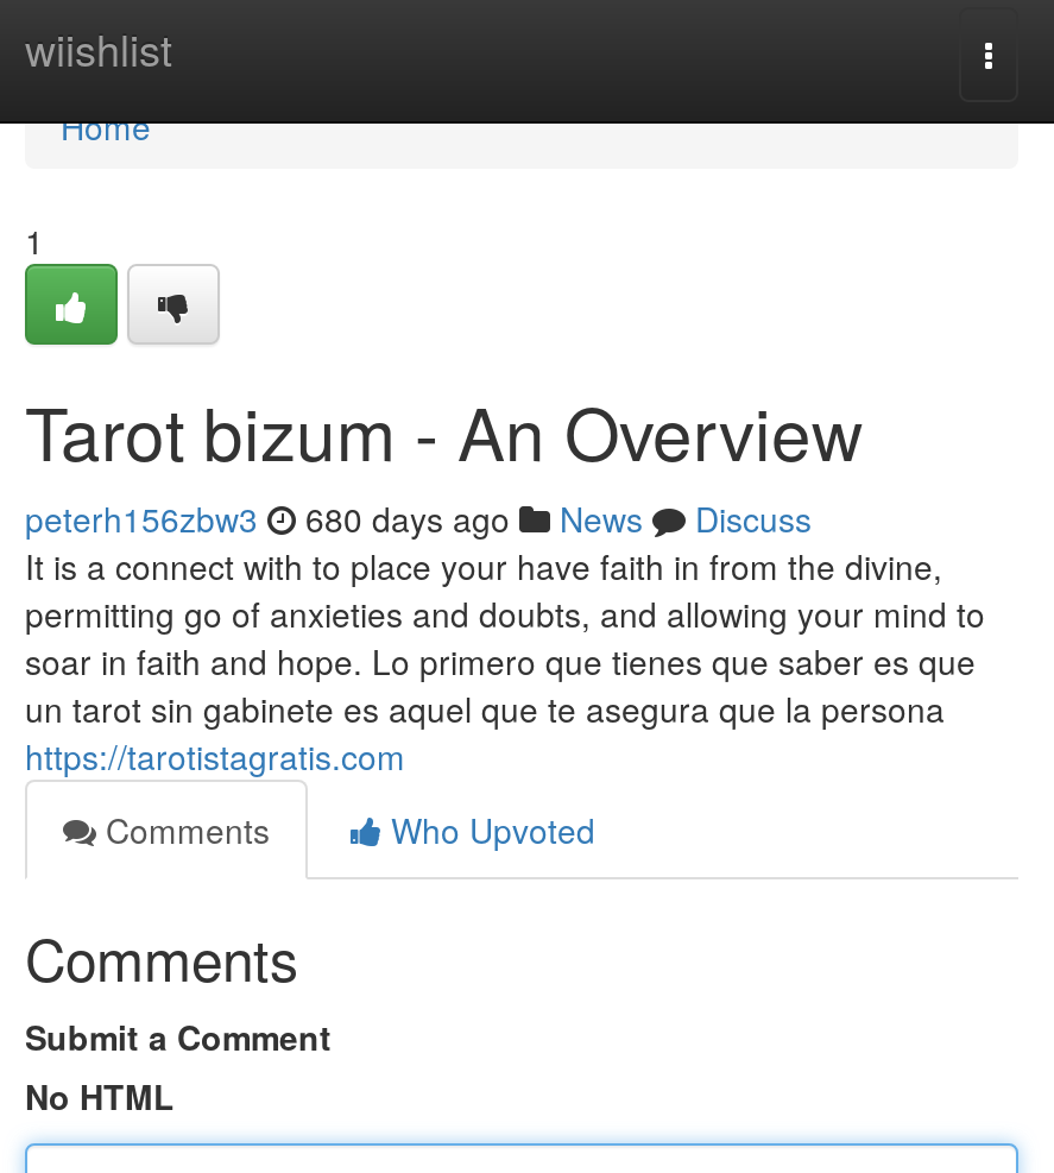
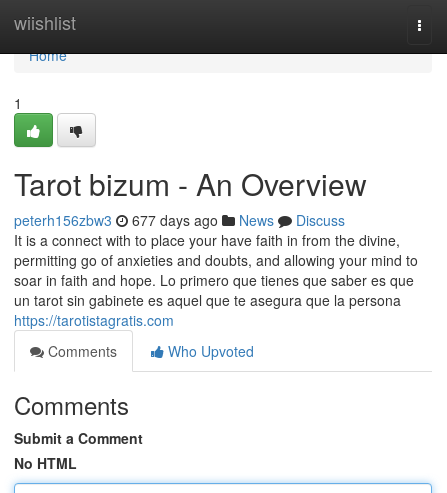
[25,494,812,542] peterh156zbw3 680 days ago News Discuss -> [14,210,345,230] peterh156zbw3 677 days ago News Discuss

